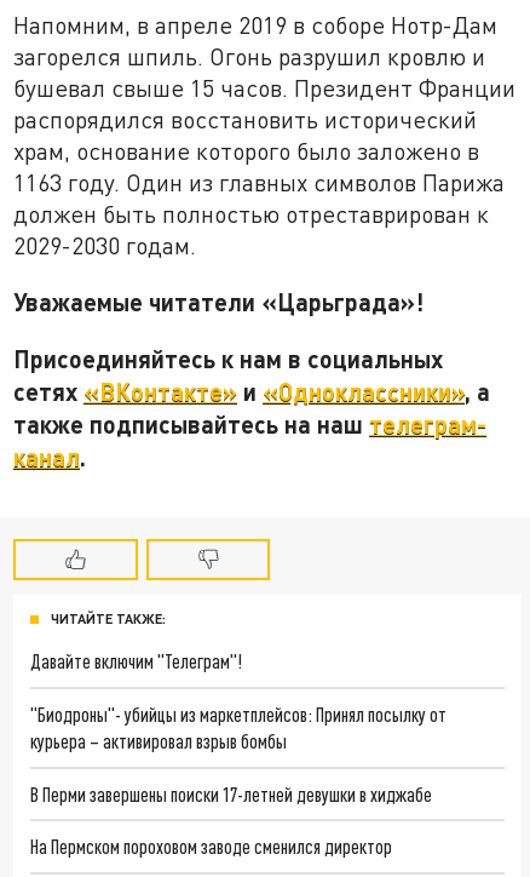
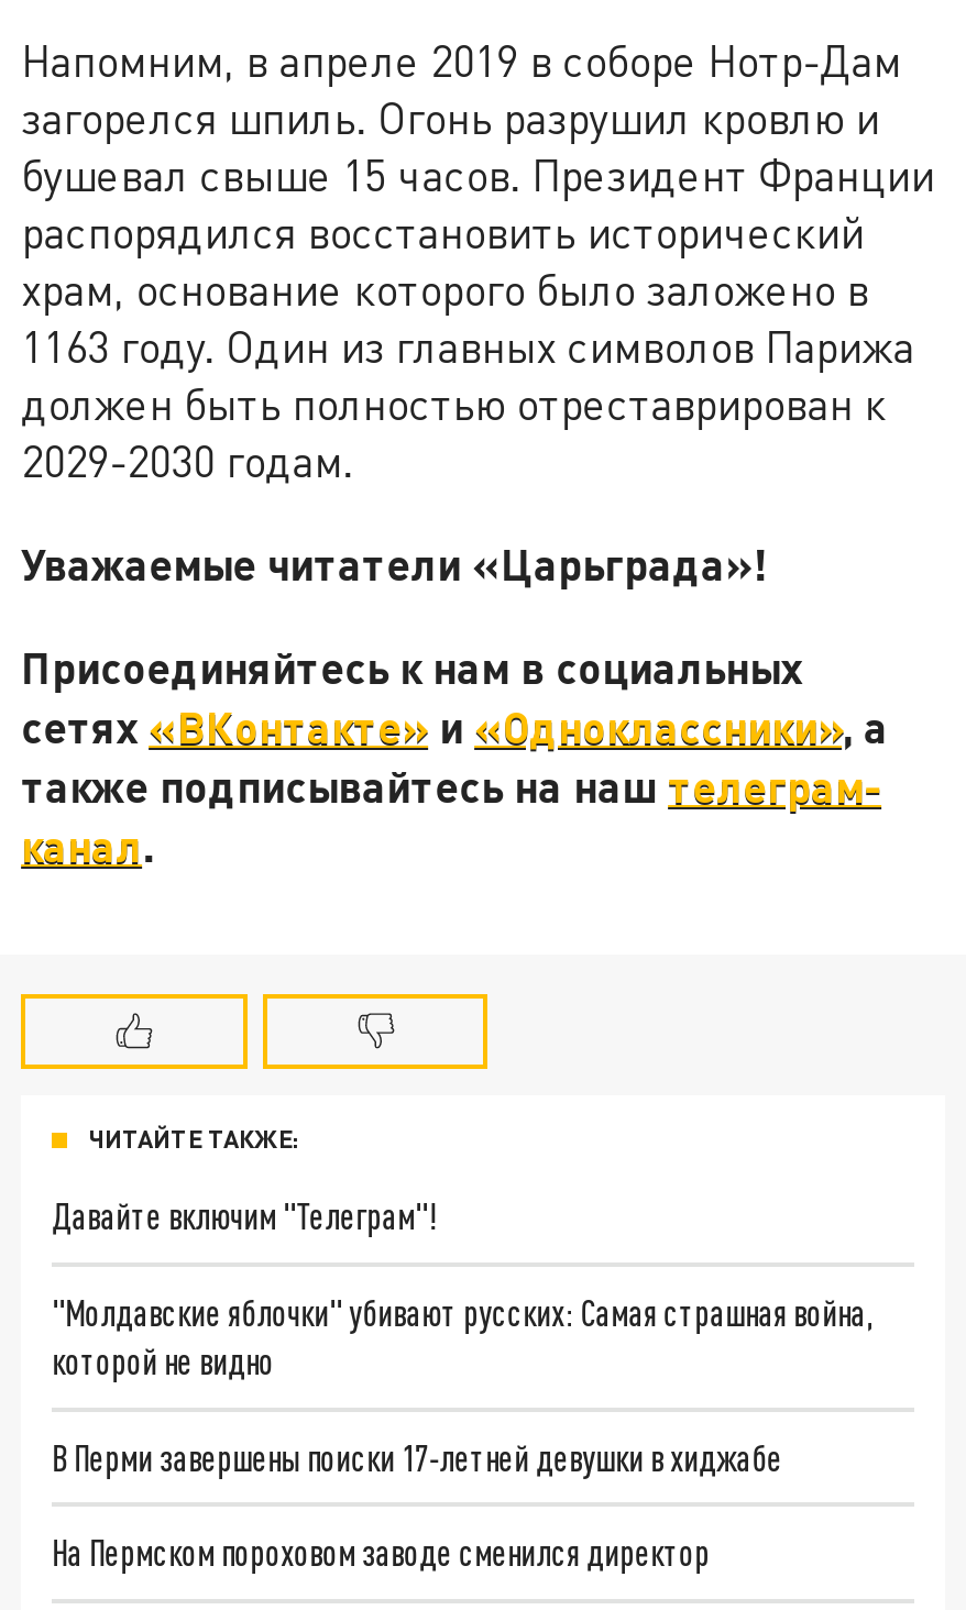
[30,702,447,752] "Биодроны"- убийцы из маркетплейсов: Принял посылку от | курьера – активировал взрыв бомбы -> [52,1291,873,1381] "Молдавские яблочки" убивают русских: Самая страшная война, | которой не видно

